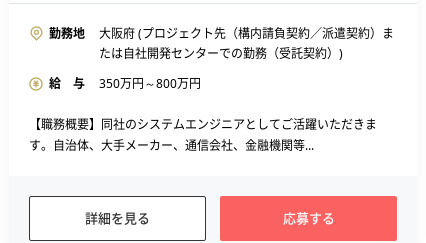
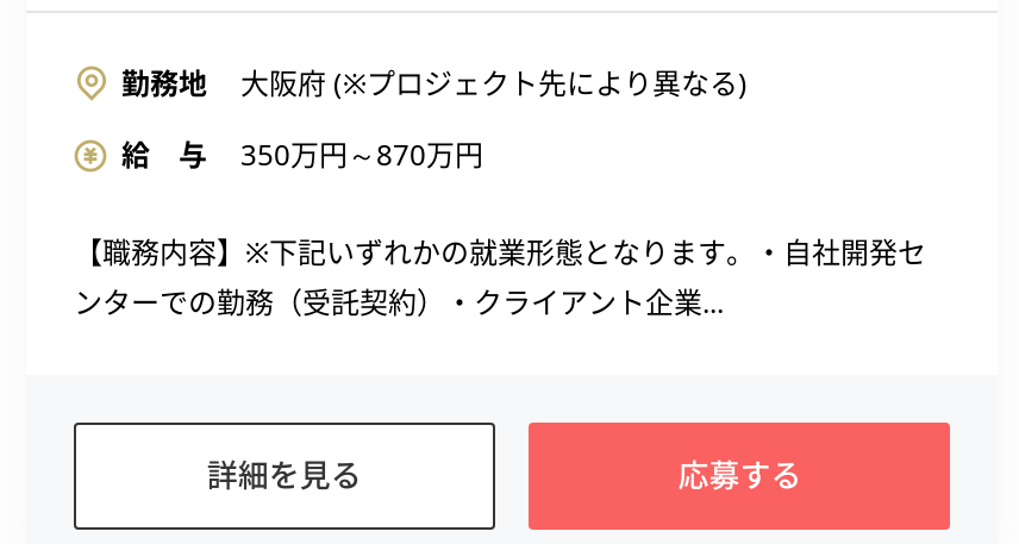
[99,25,394,62] 大阪府 (プロジェクト先（構内請負契約／派遣契約）ま | たは自社開発センターでの勤務（受託契約）) -> [240,63,748,104] 大阪府 (※プロジェクト先により異なる)
[49,75,201,92] 給 与 350万円～800万円 -> [121,135,483,175] 給 与 350万円～870万円
[29,116,377,154] 【職務概要】同社のシステムエンジニアとしてご活躍いただきま | す。自治体、大手メーカー、通信会社、金融機関等... -> [74,232,926,323] 【職務内容】※下記いずれかの就業形態となります。・自社開発セ | ンターでの勤務（受託契約）・クライアント企業...

